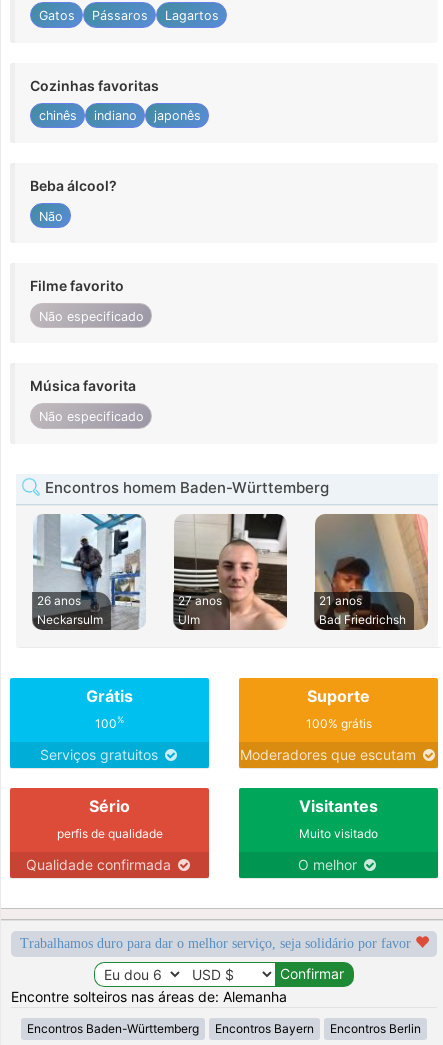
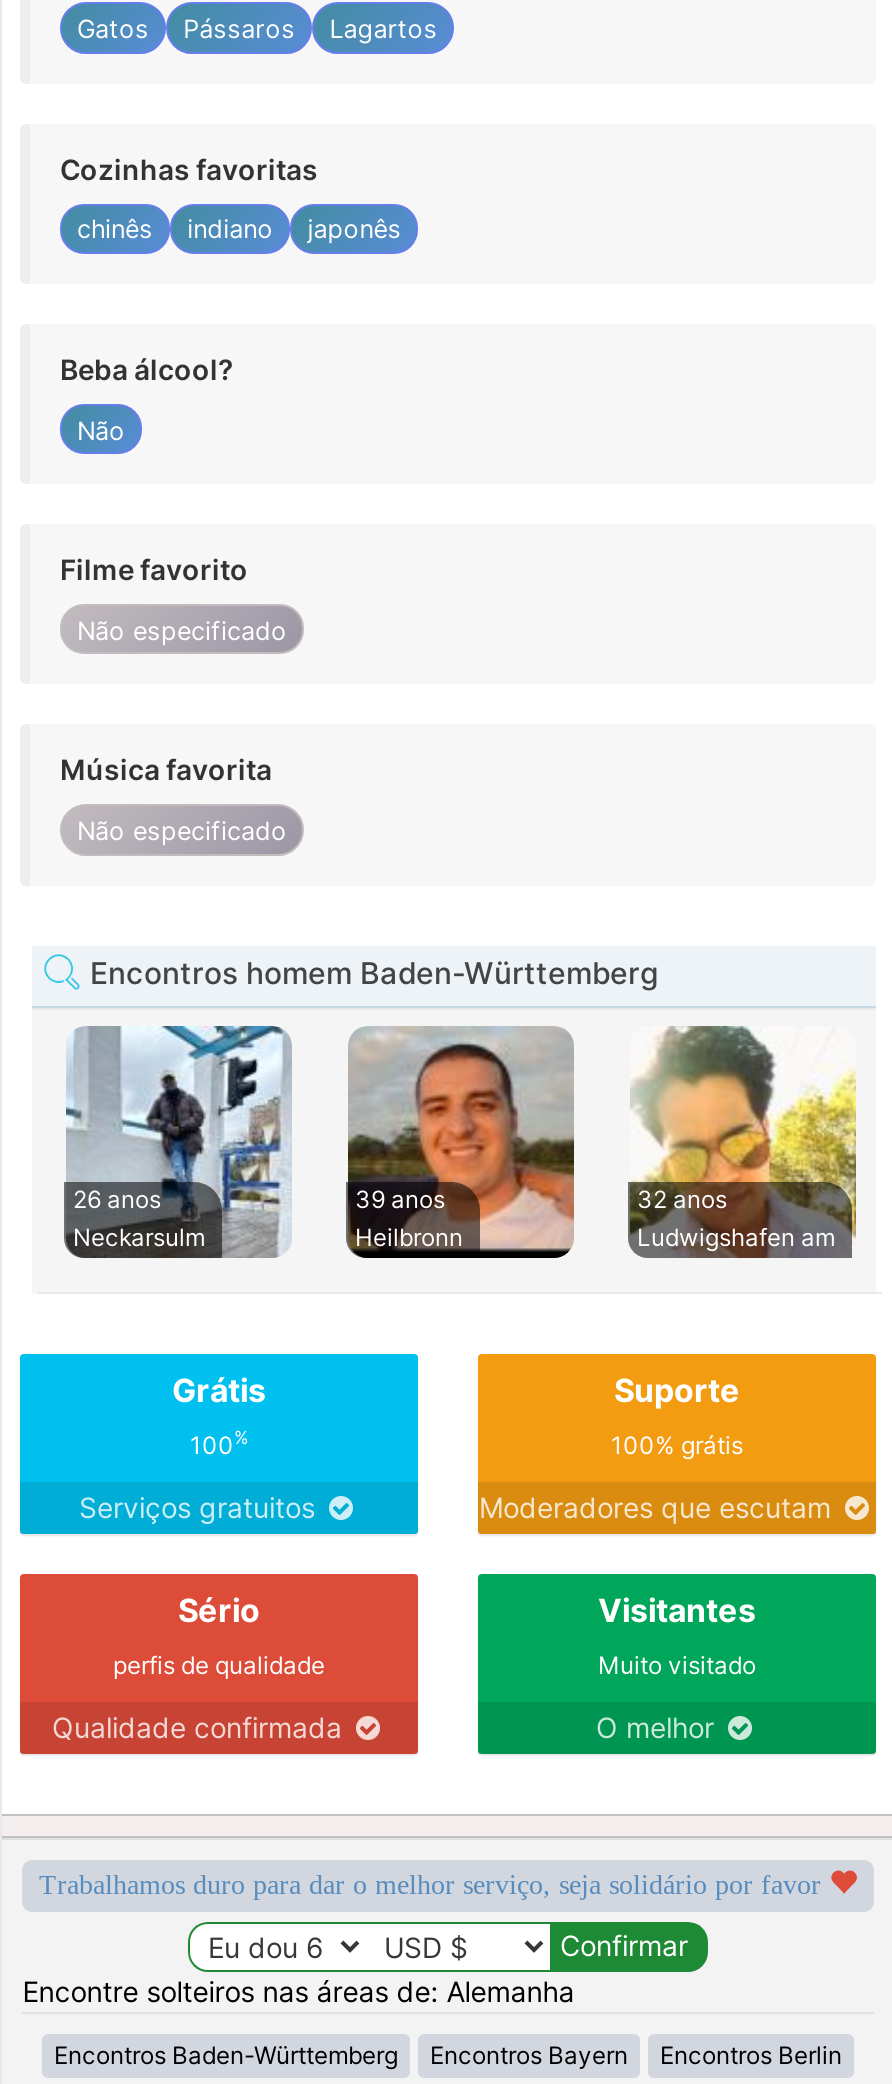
[174,513,288,630] [image] | 27 anos | Ulm -> [348,1026,576,1260] [image] | 39 anos | Heilbronn
[314,513,428,627] [image] | 21 anos | Bad Friedrichsh -> [630,1026,856,1251] [image] | 32 anos | Ludwigshafen am

